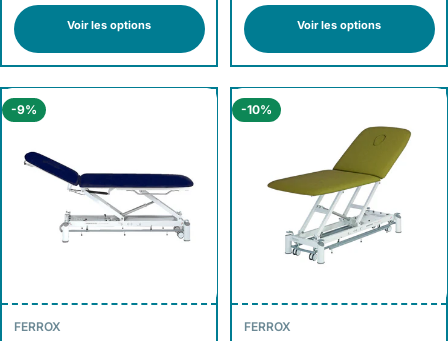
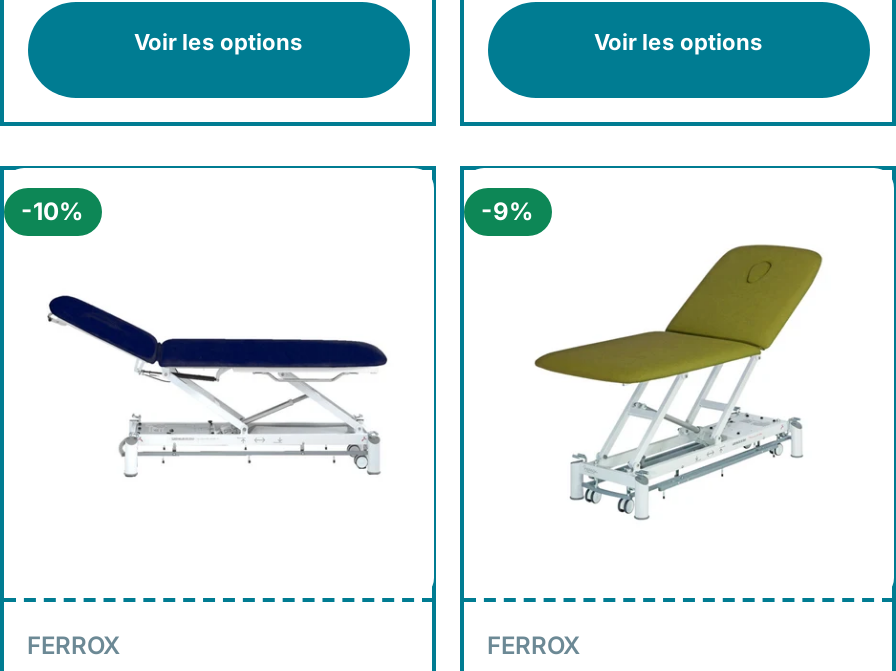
[10,102,36,117] -9% -> [21,196,83,226] -10%
[240,102,271,117] -10% -> [481,196,533,226] -9%

